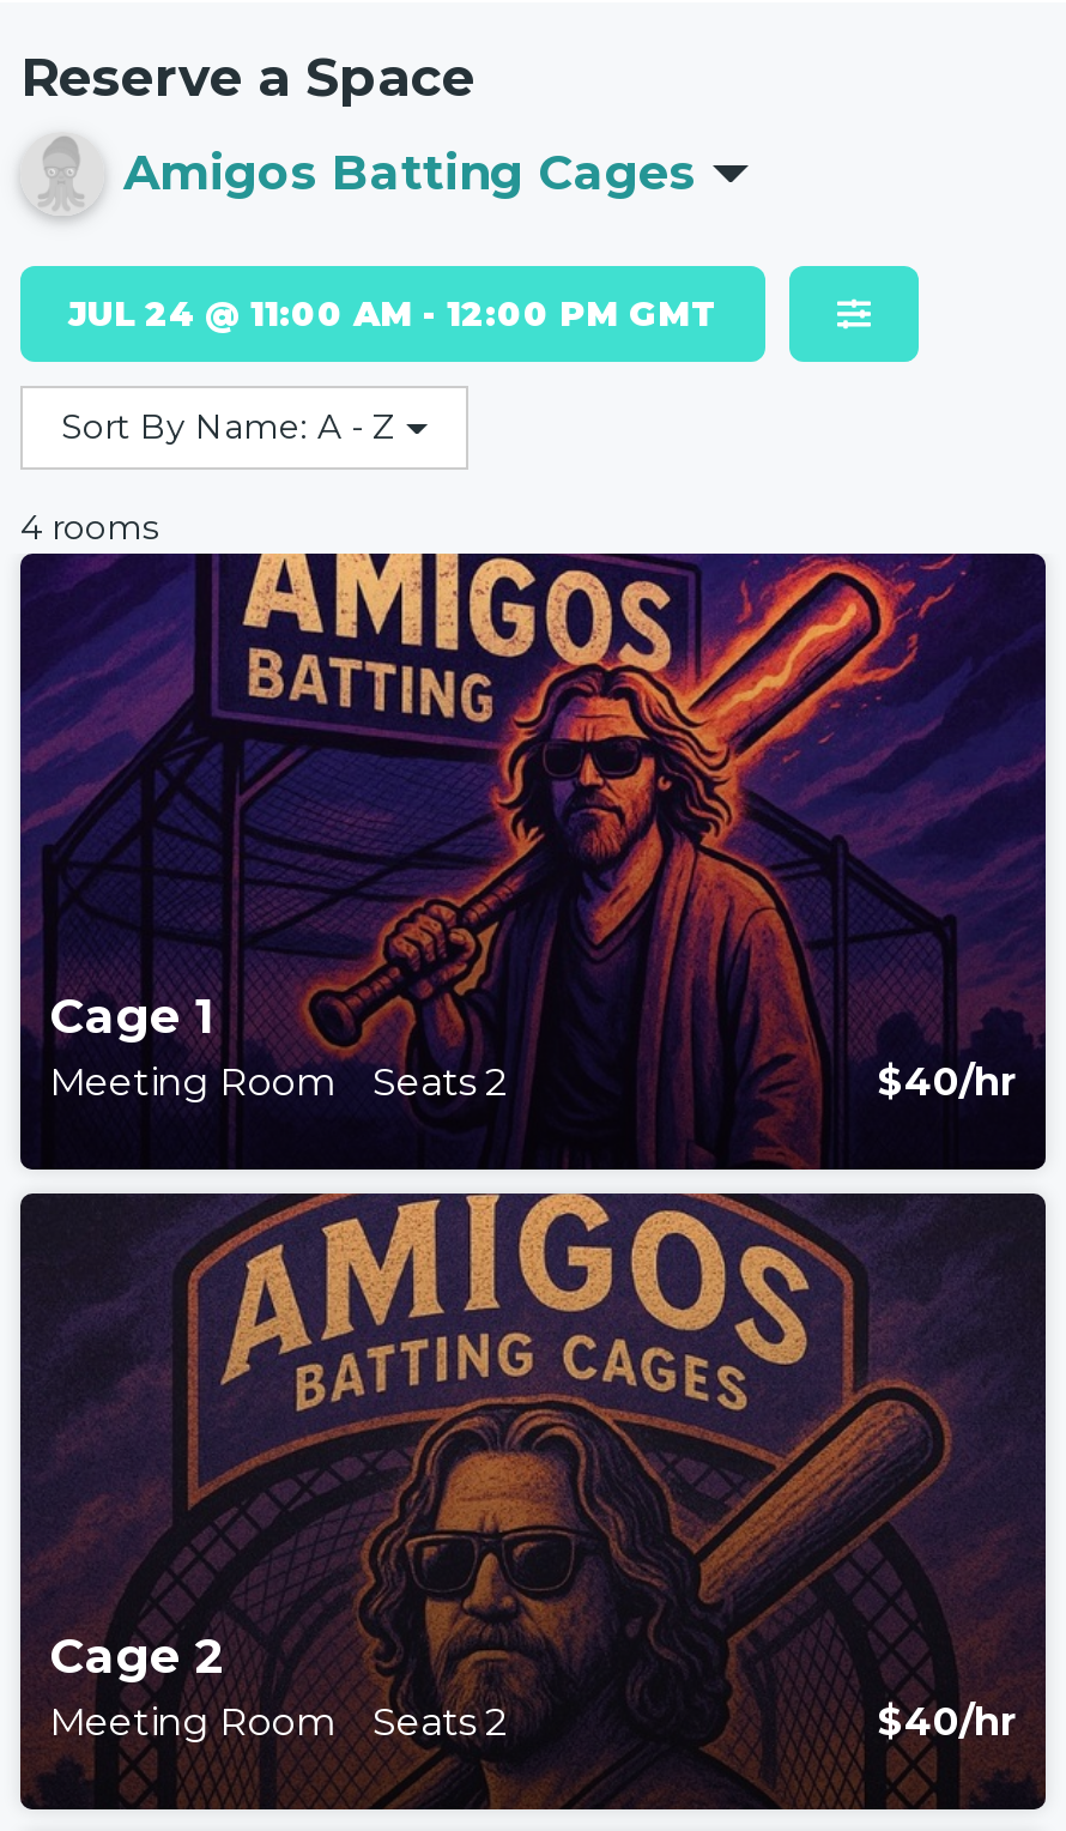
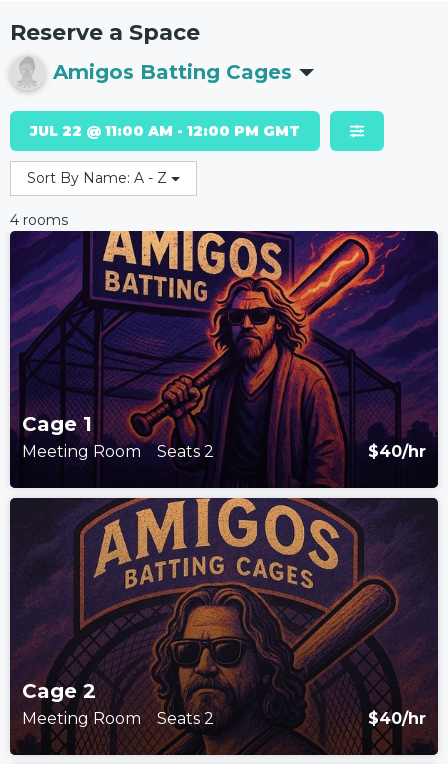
[68,292,717,336] JUL 24 @ 11:00 AM - 12:00 PM GMT -> [30,122,300,140] JUL 22 @ 11:00 AM - 12:00 PM GMT

